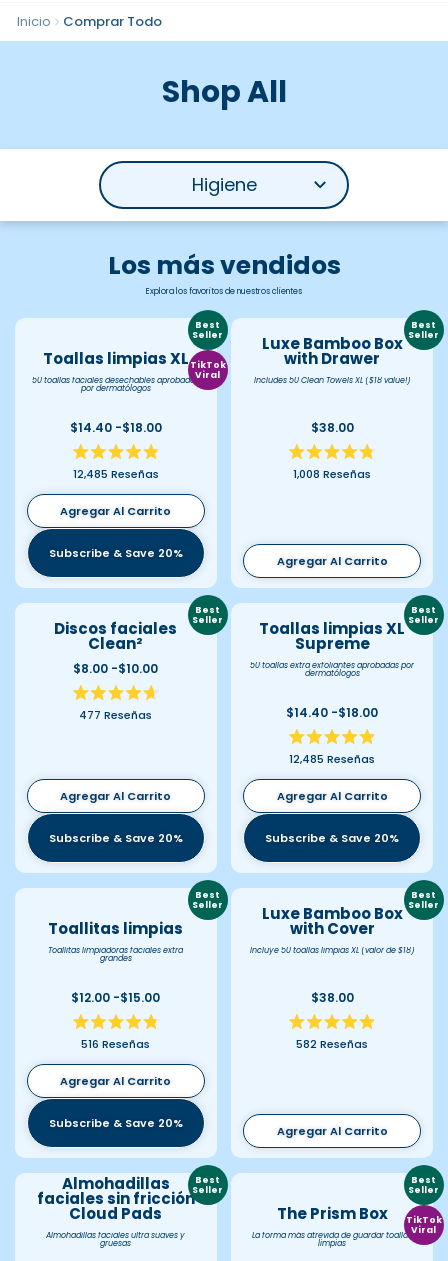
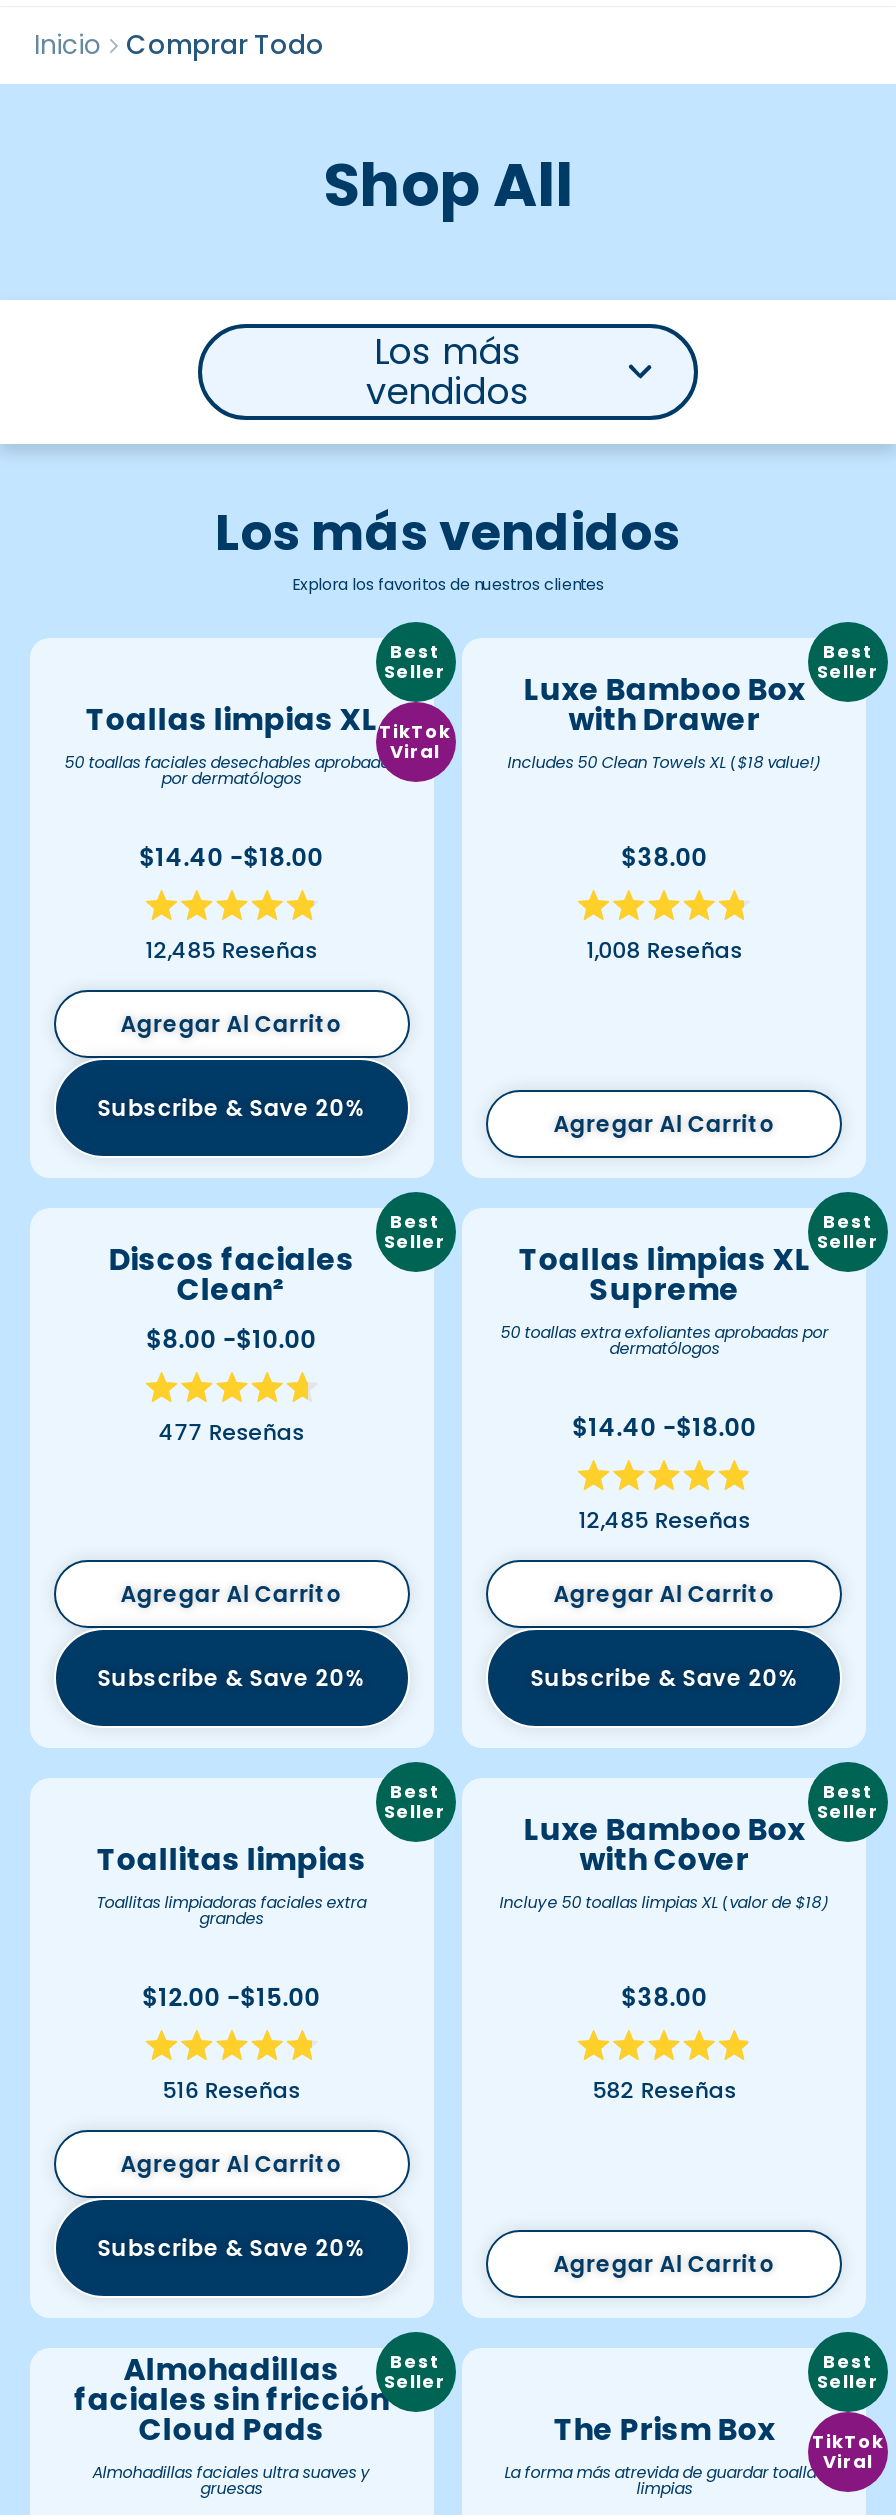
[191,172,256,197] Higiene -> [366,326,530,416] Los más | vendidos

